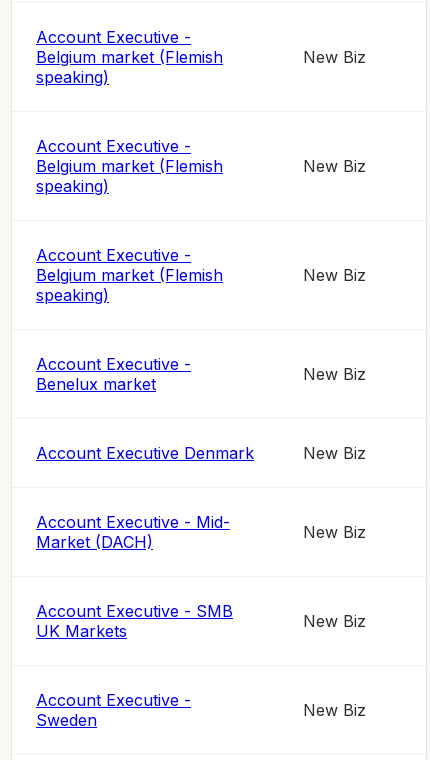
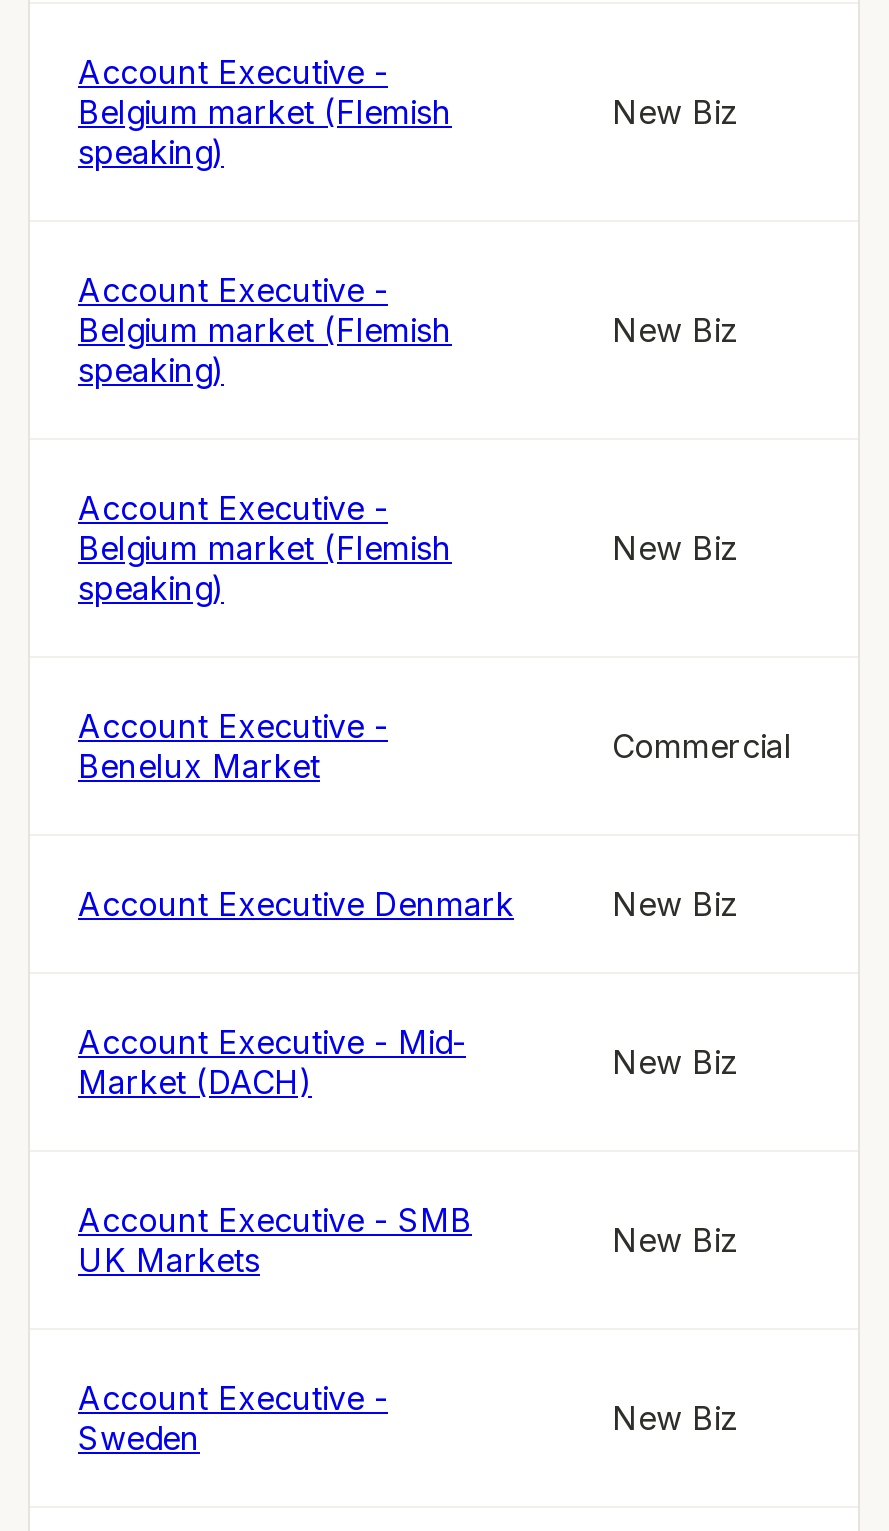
[36,363,366,393] Benelux market | New Biz -> [78,725,792,785] Benelux Market | Commercial

